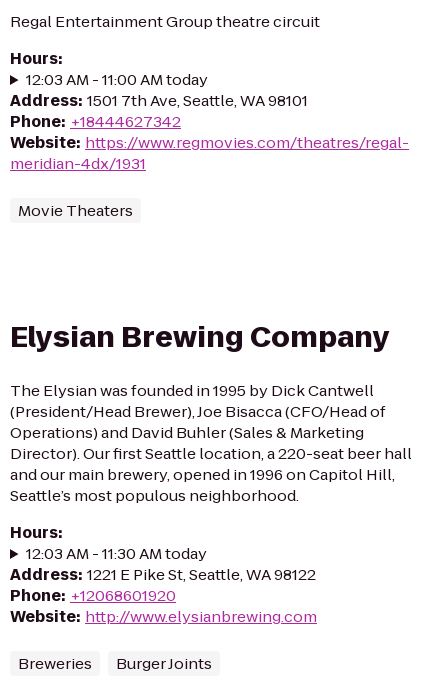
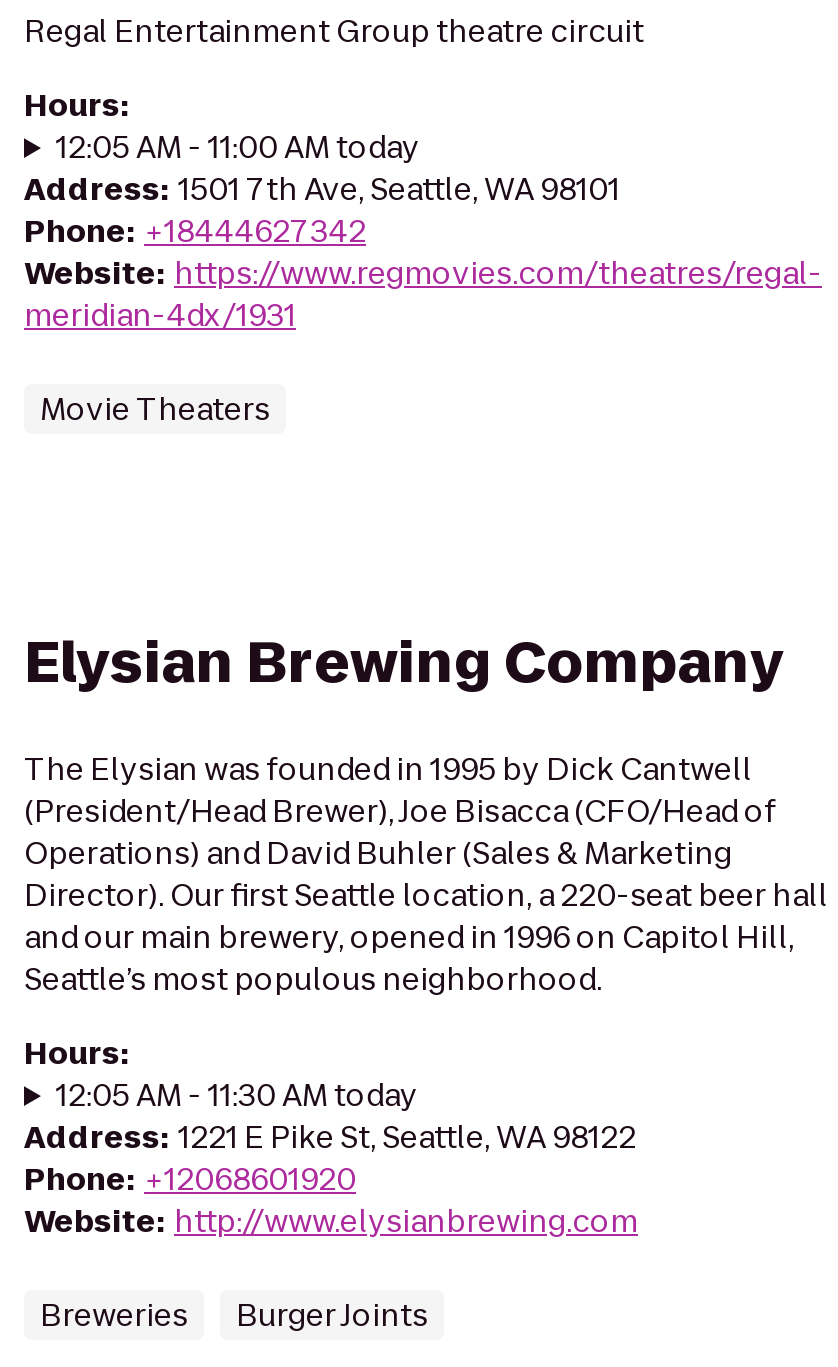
[26,69,208,90] 12:03 AM - 11:00 AM today -> [56,126,420,168] 12:05 AM - 11:00 AM today
[26,543,207,564] 12:03 AM - 11:30 AM today -> [56,1074,418,1116] 12:05 AM - 11:30 AM today

